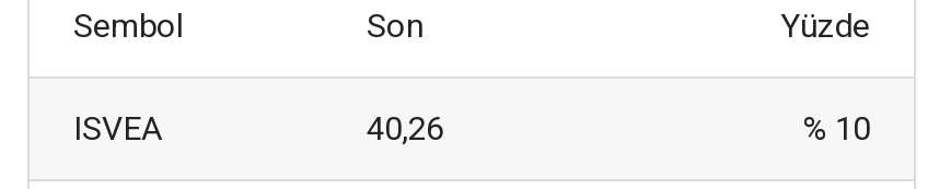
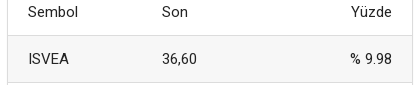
[367,110,870,149] 40,26 | % 10 -> [162,50,392,68] 36,60 | % 9.98

